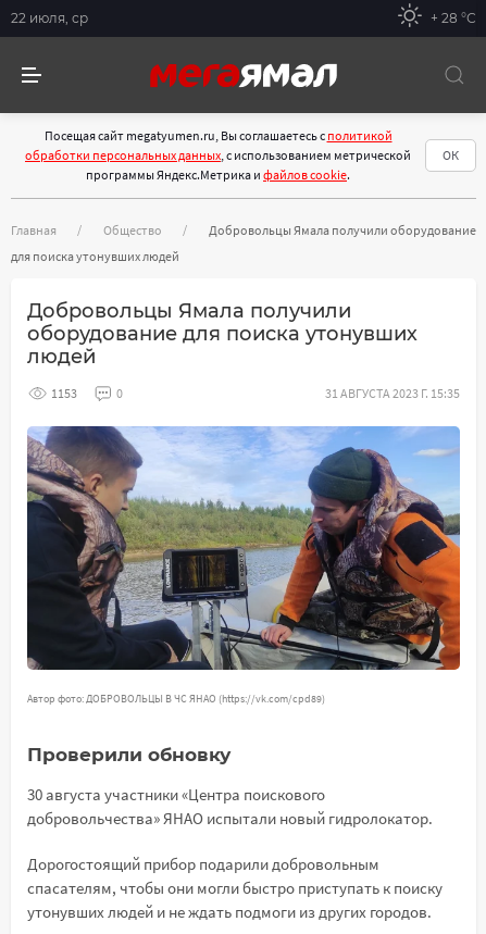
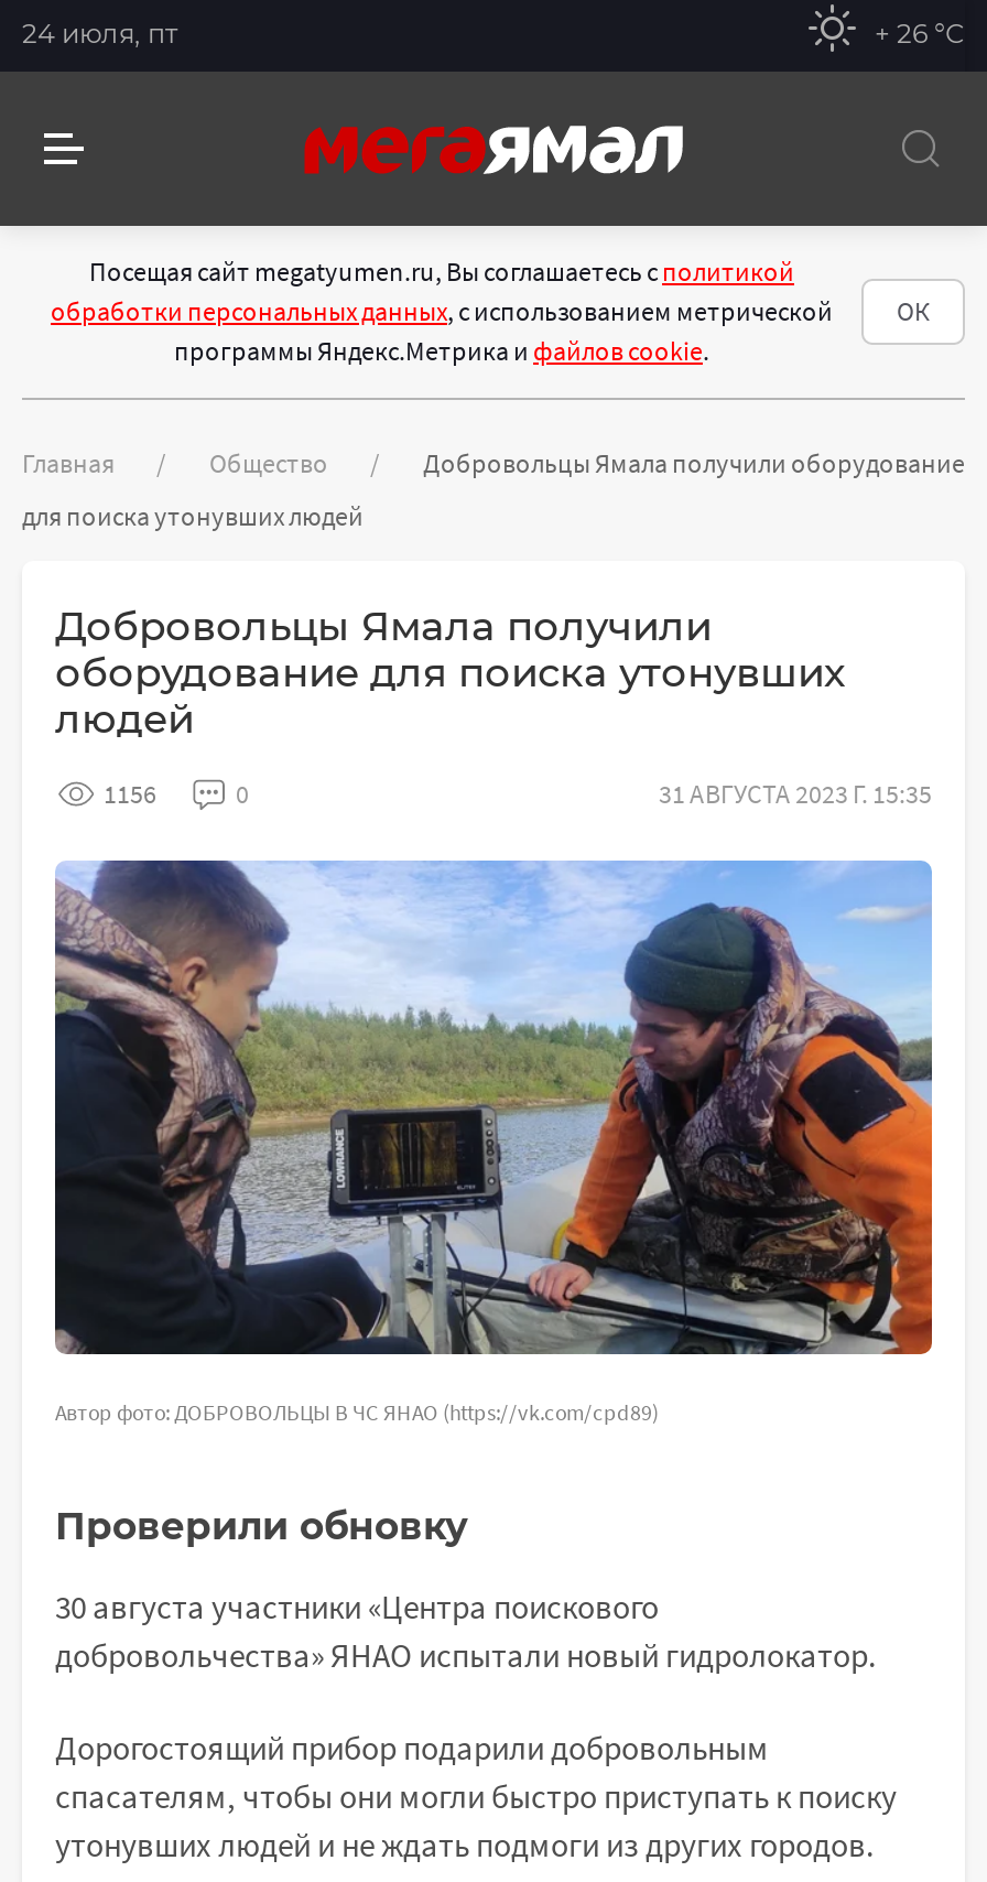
[11,9,88,26] 22 июля, ср -> [22,15,178,48] 24 июля, пт
[431,9,476,26] + 28 °С -> [875,15,965,48] + 26 °С
[51,385,77,401] 1153 -> [104,777,156,810] 1156

